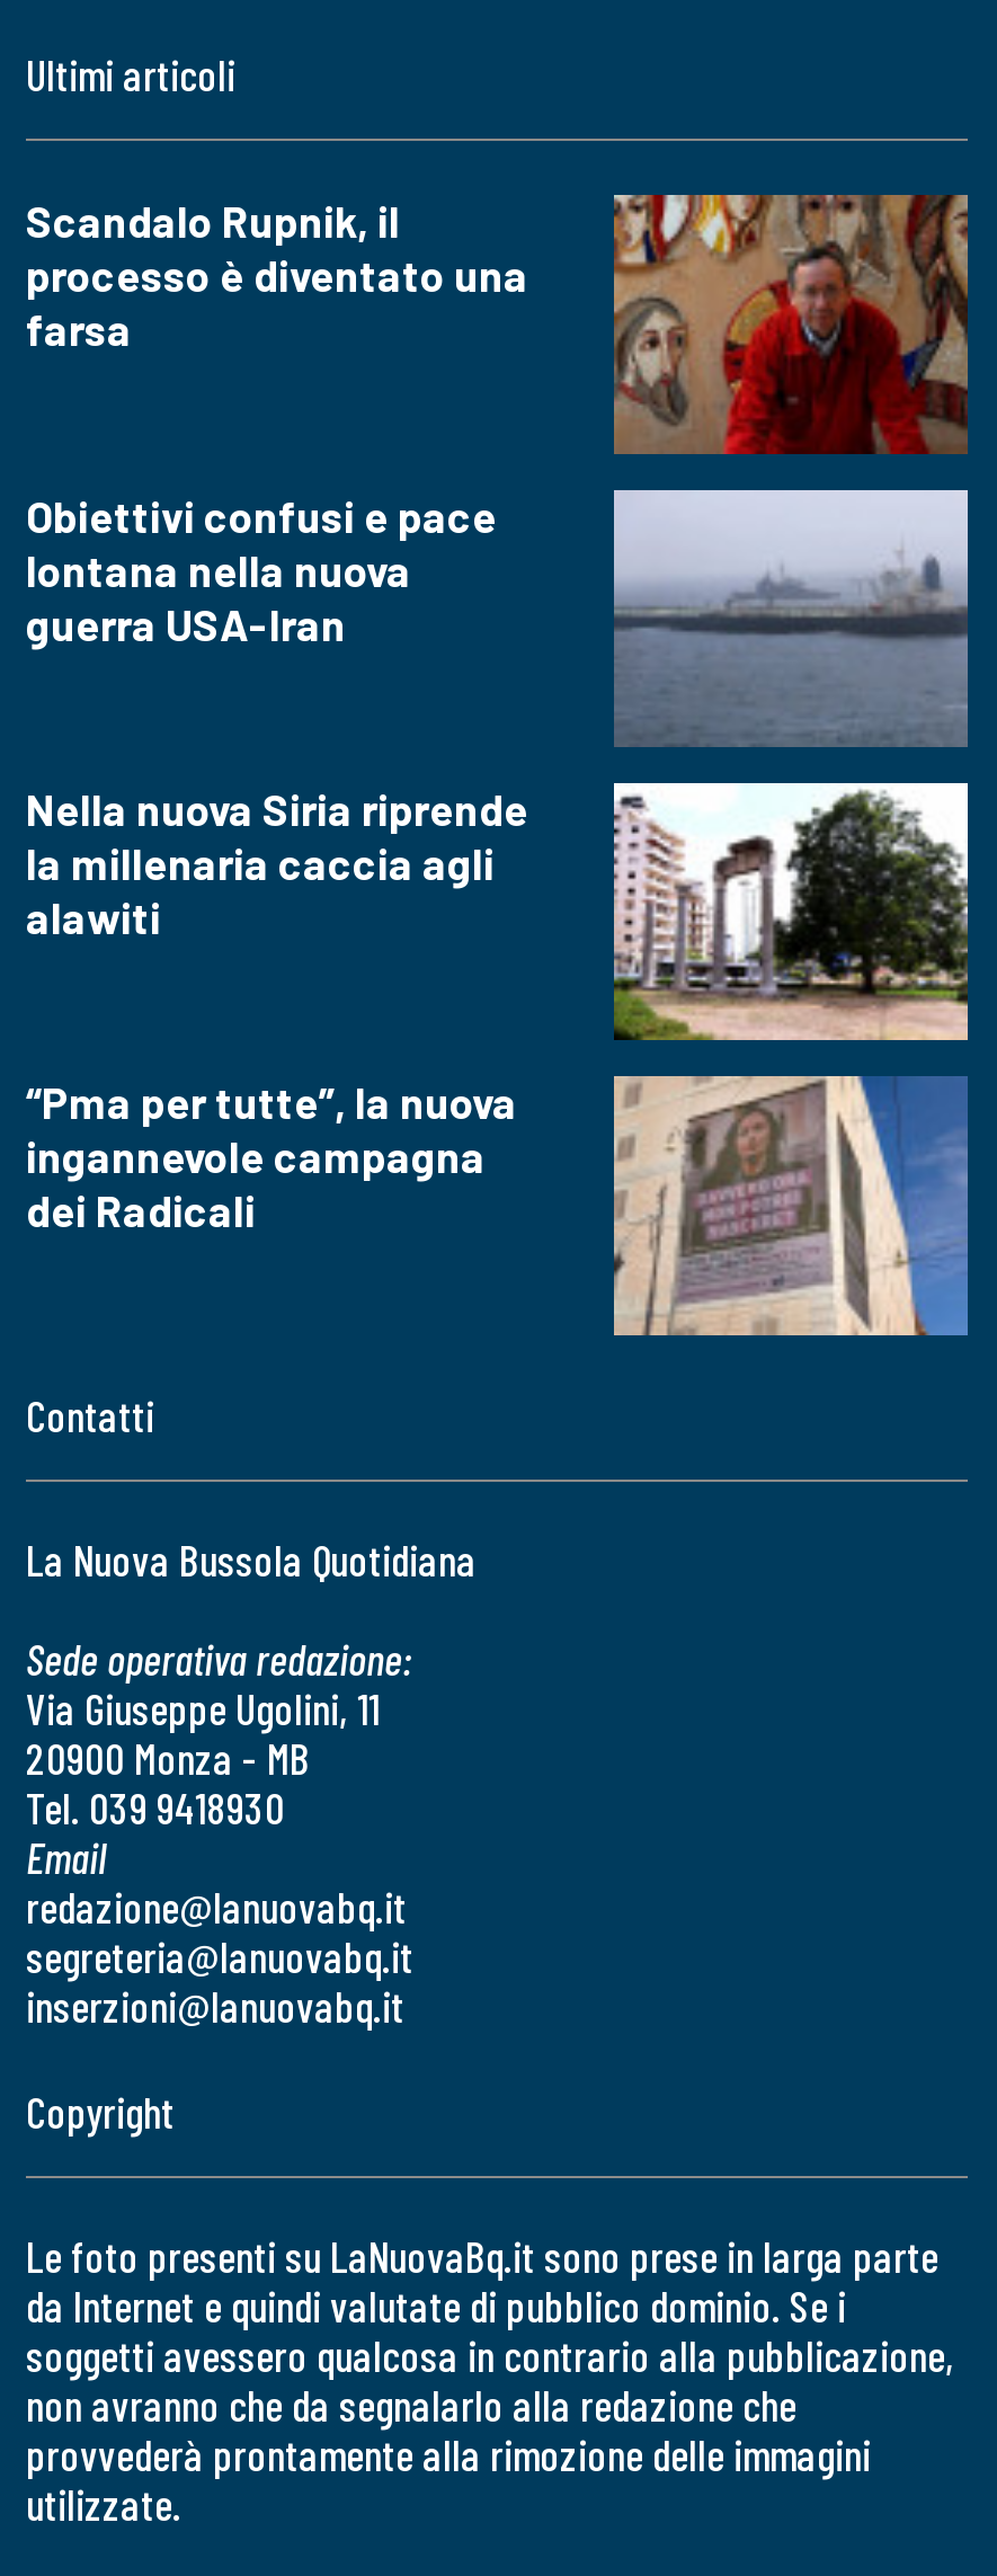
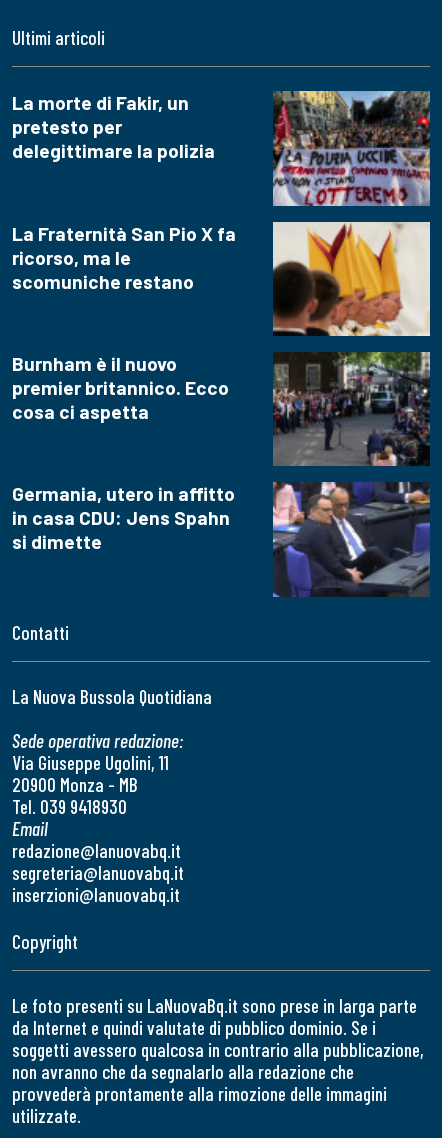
[26,196,528,356] Scandalo Rupnik, il | processo è diventato una | farsa -> [12,91,215,162] La morte di Fakir, un | pretesto per | delegittimare la polizia
[612,193,970,456] [image] -> [272,90,431,207] [image]
[26,490,497,650] Obiettivi confusi e pace | lontana nella nuova | guerra USA-Iran -> [12,222,236,293] La Fraternità San Pio X fa | ricorso, ma le | scomuniche restano
[612,490,968,747] [image] -> [272,222,431,336] [image]
[26,783,528,943] Nella nuova Siria riprende | la millenaria caccia agli | alawiti -> [12,352,229,423] Burnham è il nuovo | premier britannico. Ecco | cosa ci aspetta
[612,781,970,1042] [image] -> [272,351,431,467] [image]
[26,1077,517,1237] “Pma per tutte”, la nuova | ingannevole campagna | dei Radicali -> [12,482,235,553] Germania, utero in affitto | in casa CDU: Jens Spahn | si dimette
[612,1074,970,1338] [image] -> [272,482,431,598] [image]

